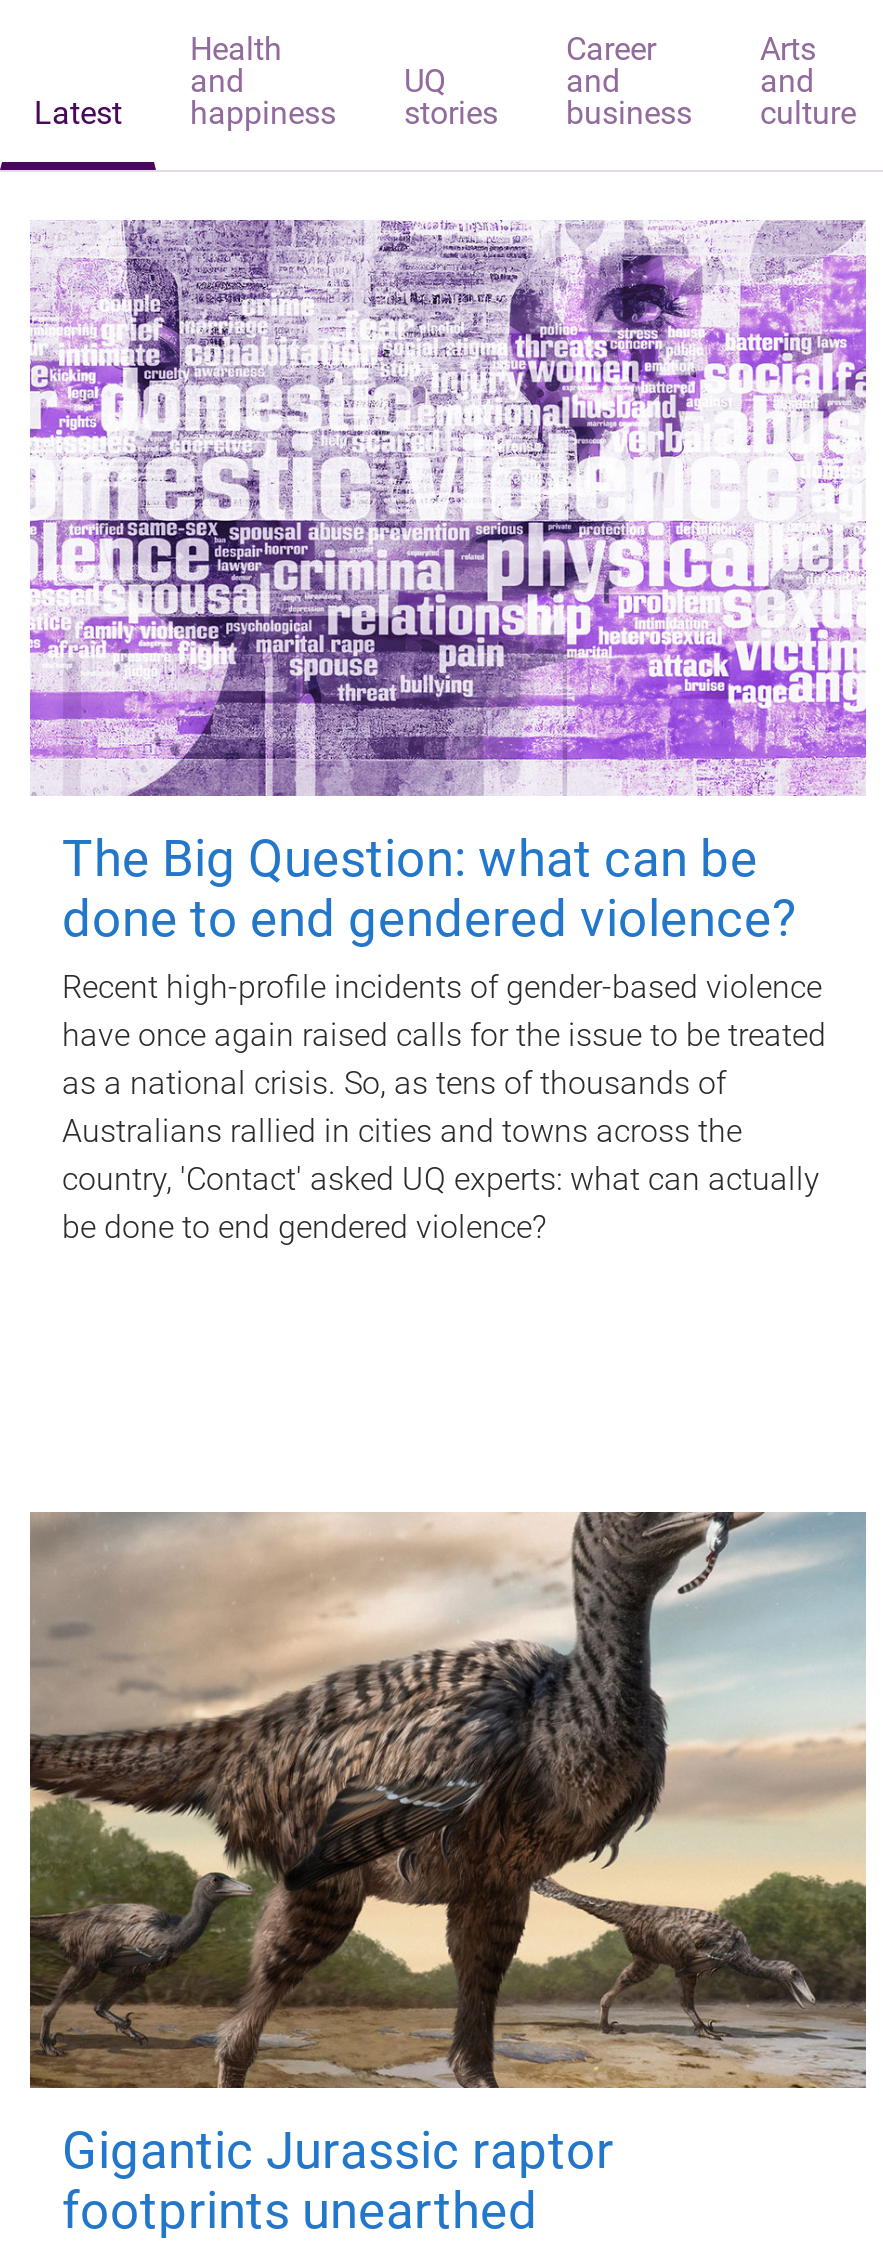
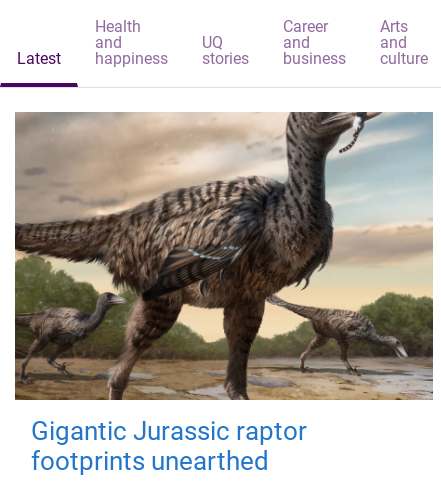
[28,220,868,1246] [image] | The Big Question: what can be | done to end gendered violence? | Recent high-profile incidents of gender-based violence | have once again raised calls for the issue to be treated | as a national crisis. So, as tens of thousands of | Australians rallied in cities and towns across the | country, 'Contact' asked UQ experts: what can actually | be done to end gendered violence? -> none

